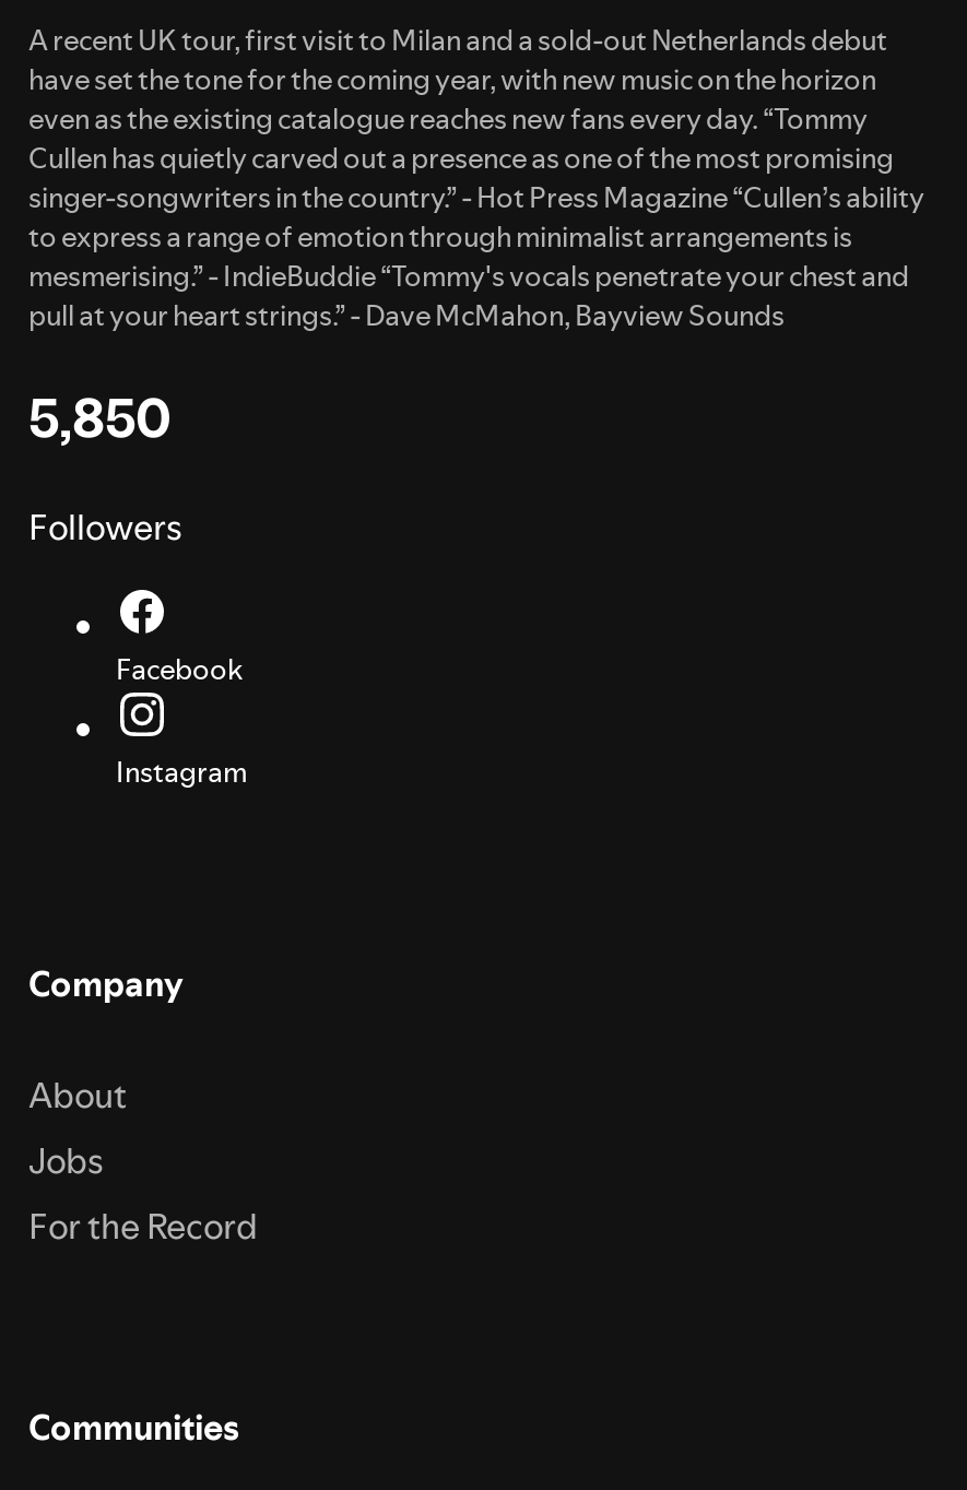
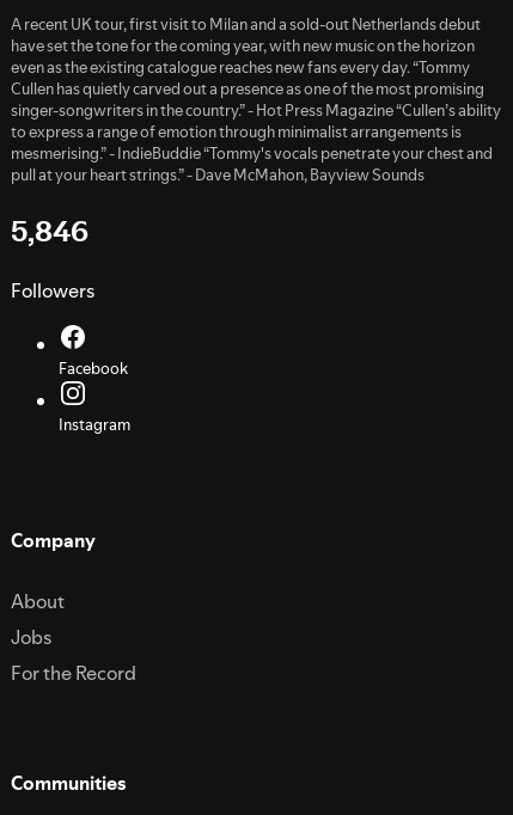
[28,386,170,450] 5,850 -> [11,214,88,248] 5,846

